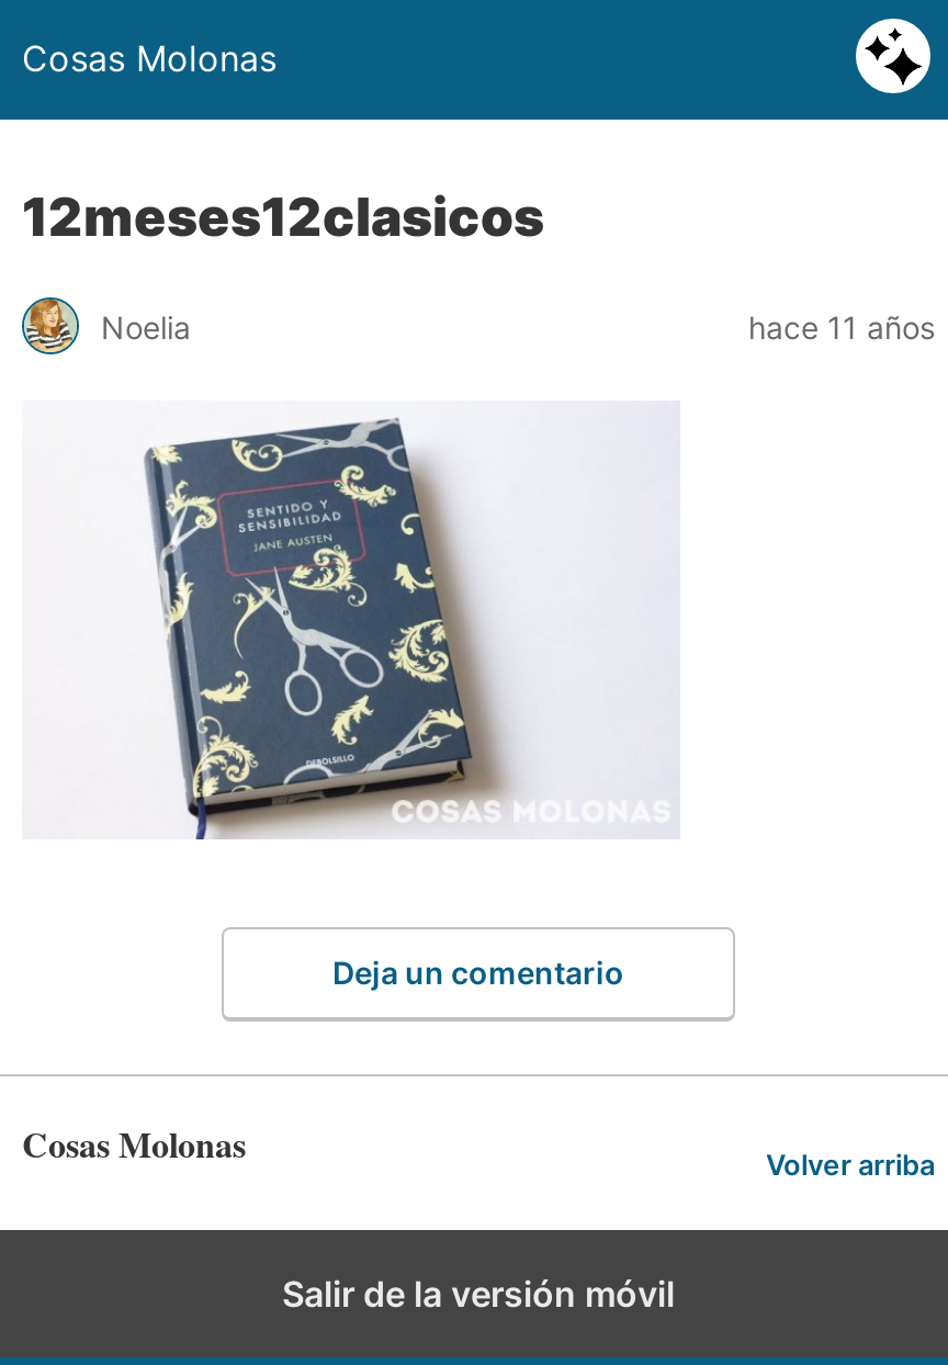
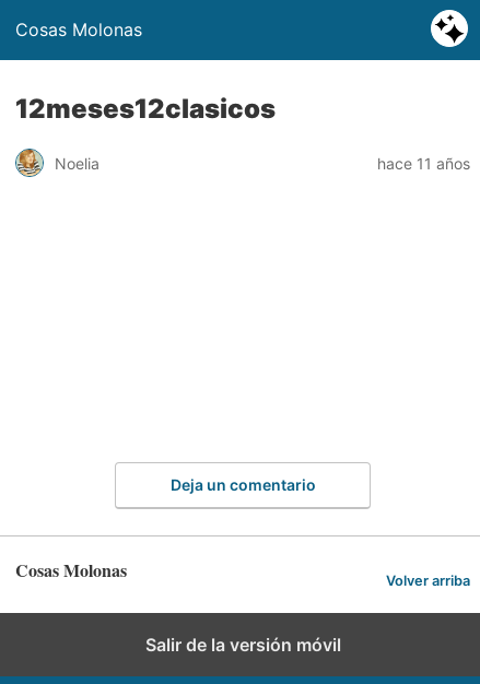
[143,416,531,842] [image] -> none

